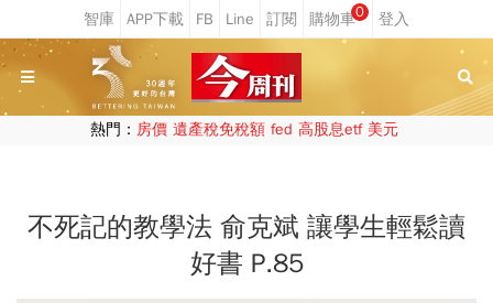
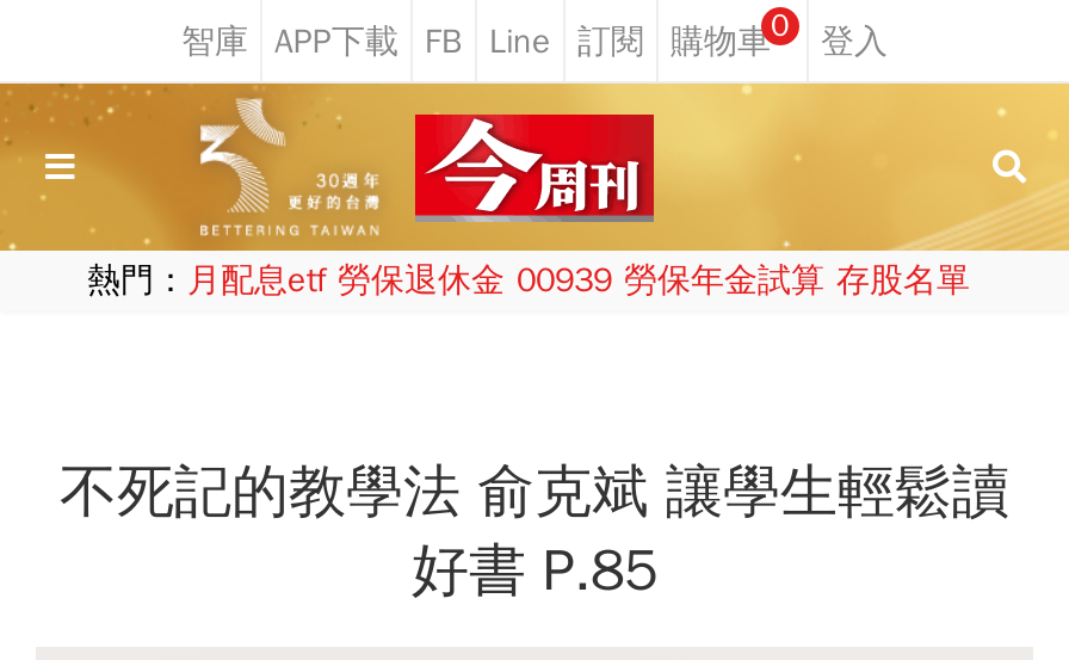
[90,120,398,139] 熱門：房價 遺產稅免稅額 fed 高股息etf 美元 -> [87,260,970,301] 熱門：月配息etf 勞保退休金 00939 勞保年金試算 存股名單

